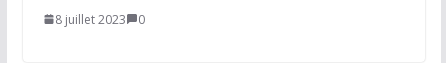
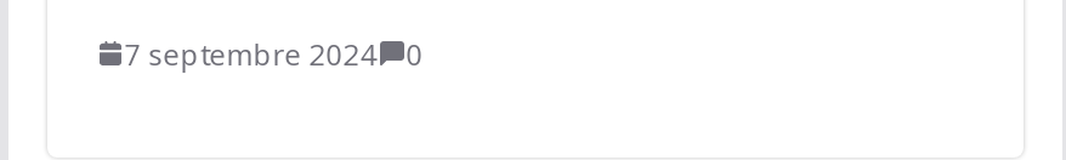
[55,11,145,28] 8 juillet 2023 0 -> [124,33,423,75] 7 septembre 2024 0

